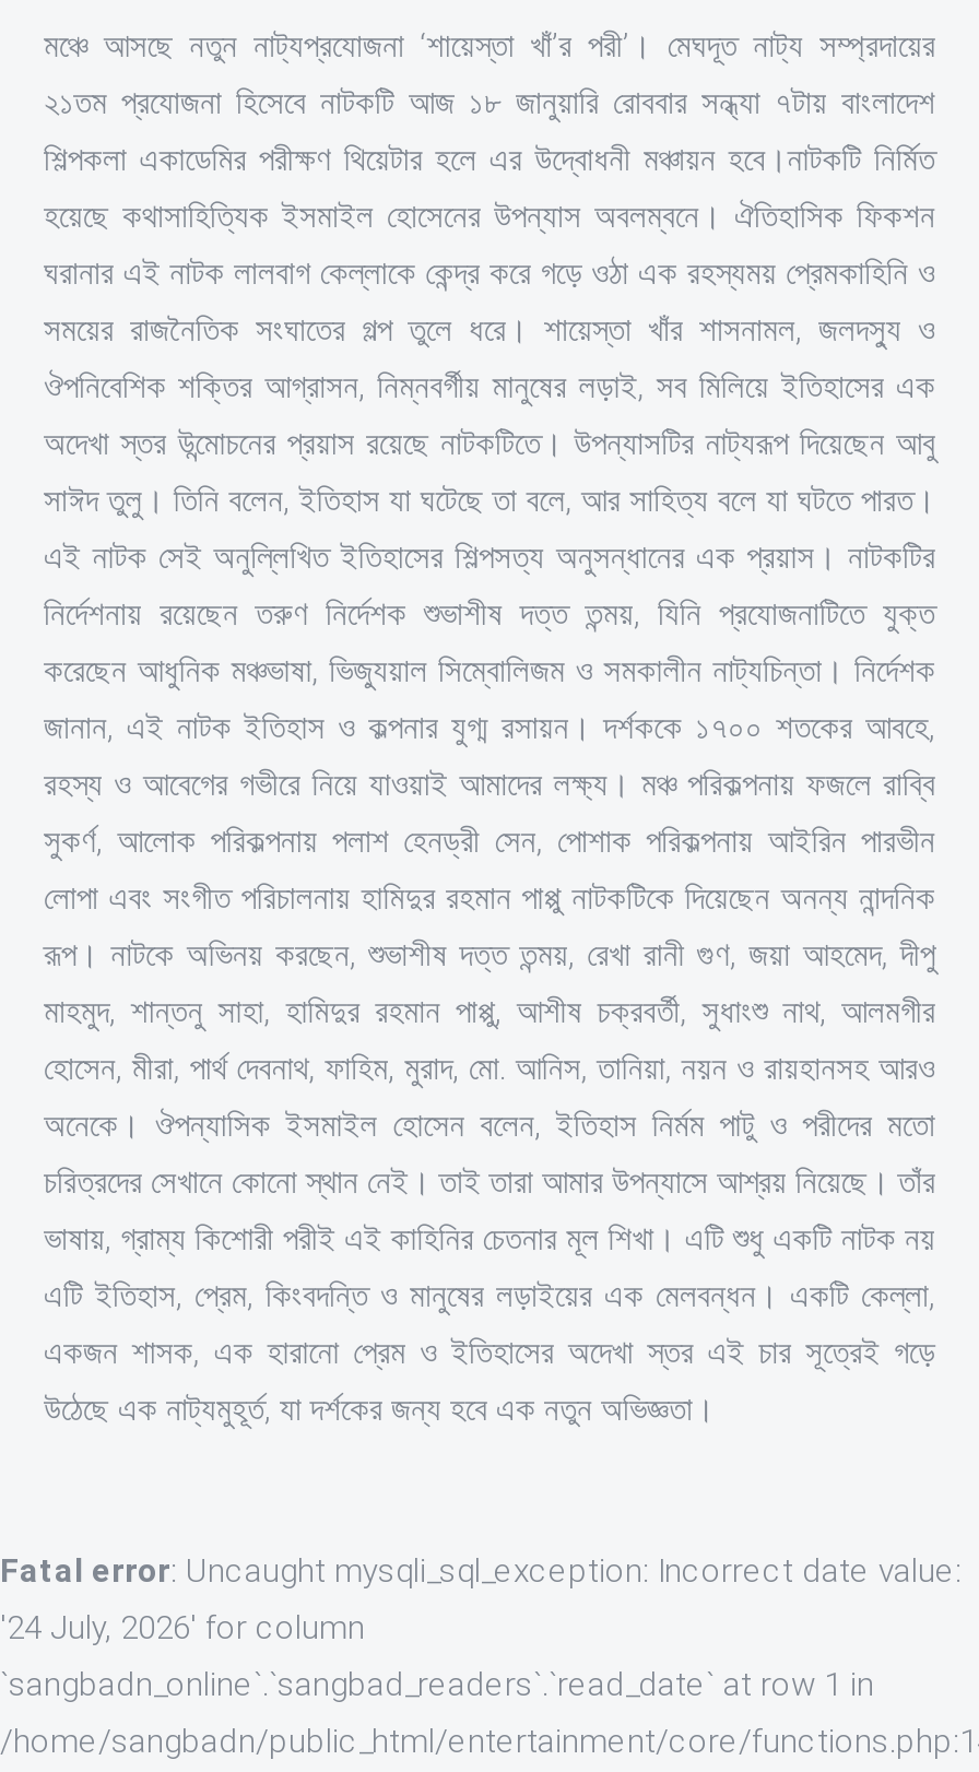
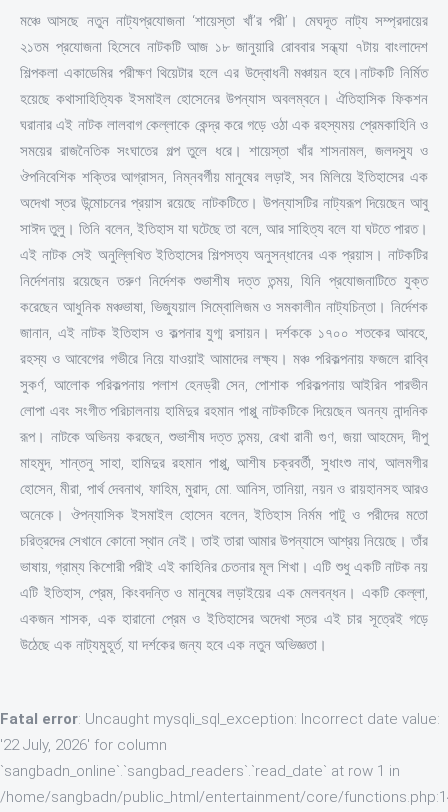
[0,1609,365,1648] '24 July, 2026' for column -> [0,736,167,754] '22 July, 2026' for column

